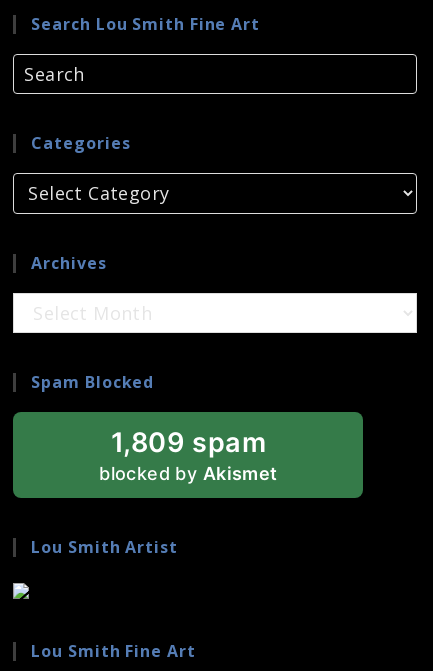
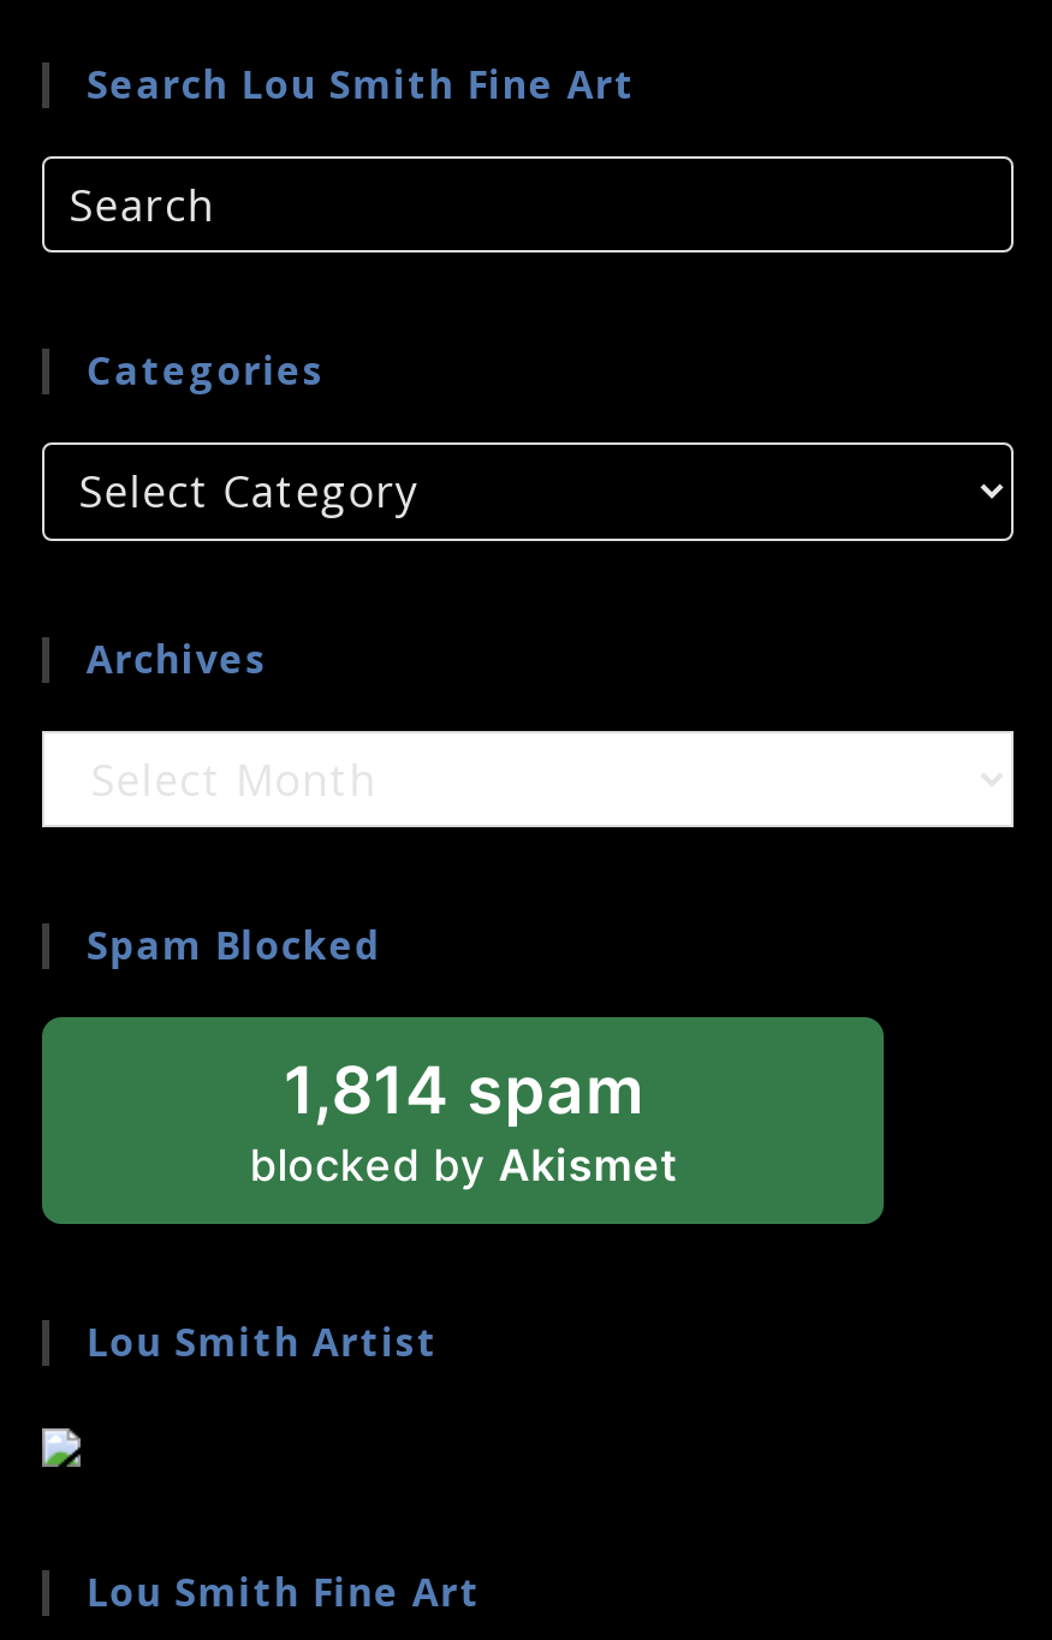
[111,426,266,459] 1,809 spam -> [283,1051,644,1130] 1,814 spam

